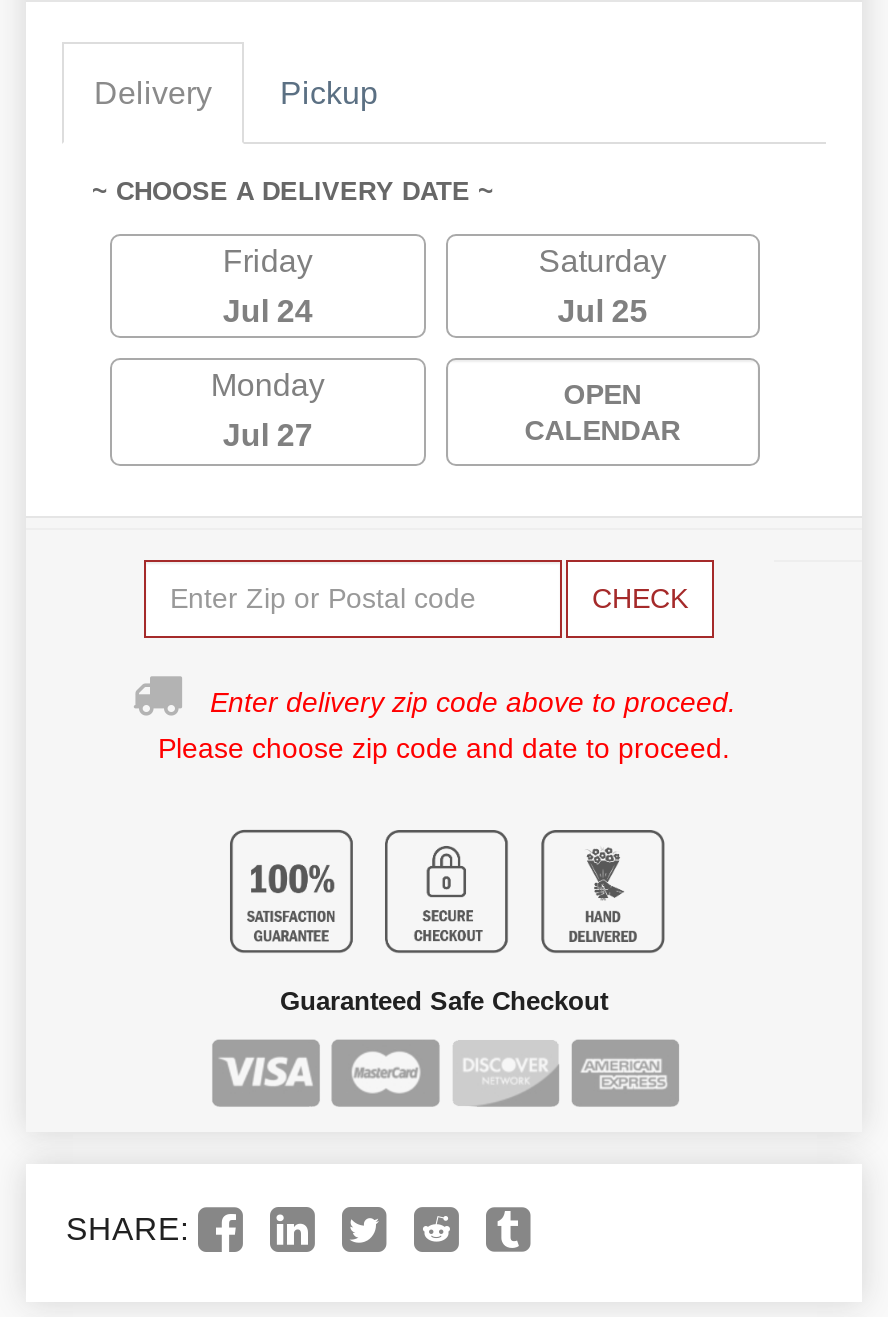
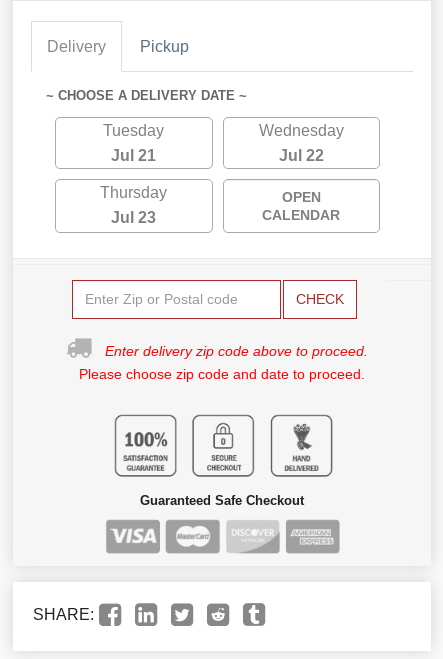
[223,244,313,278] Friday -> [103,122,164,139] Tuesday
[539,244,667,278] Saturday -> [259,122,344,139] Wednesday
[223,294,313,328] Jul 24 -> [111,147,156,164] Jul 21
[558,294,648,328] Jul 25 -> [279,147,324,164] Jul 22
[211,368,325,402] Monday -> [100,184,167,201] Thursday
[223,418,313,452] Jul 27 -> [111,209,156,226] Jul 23

